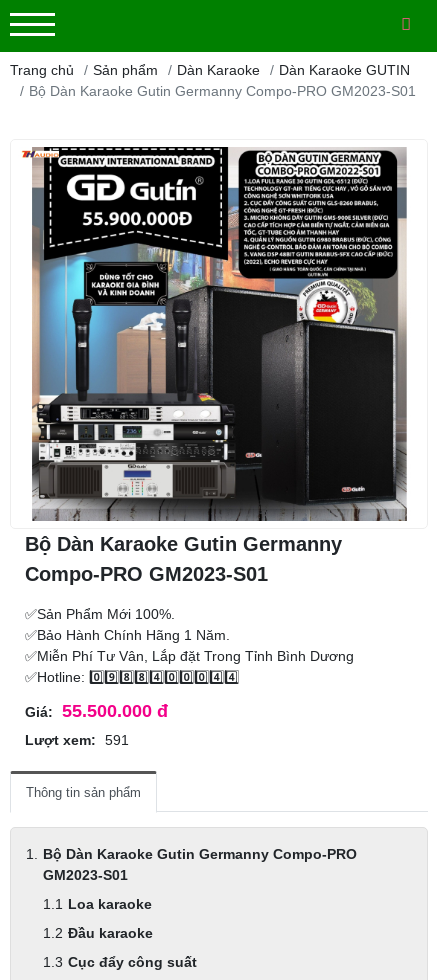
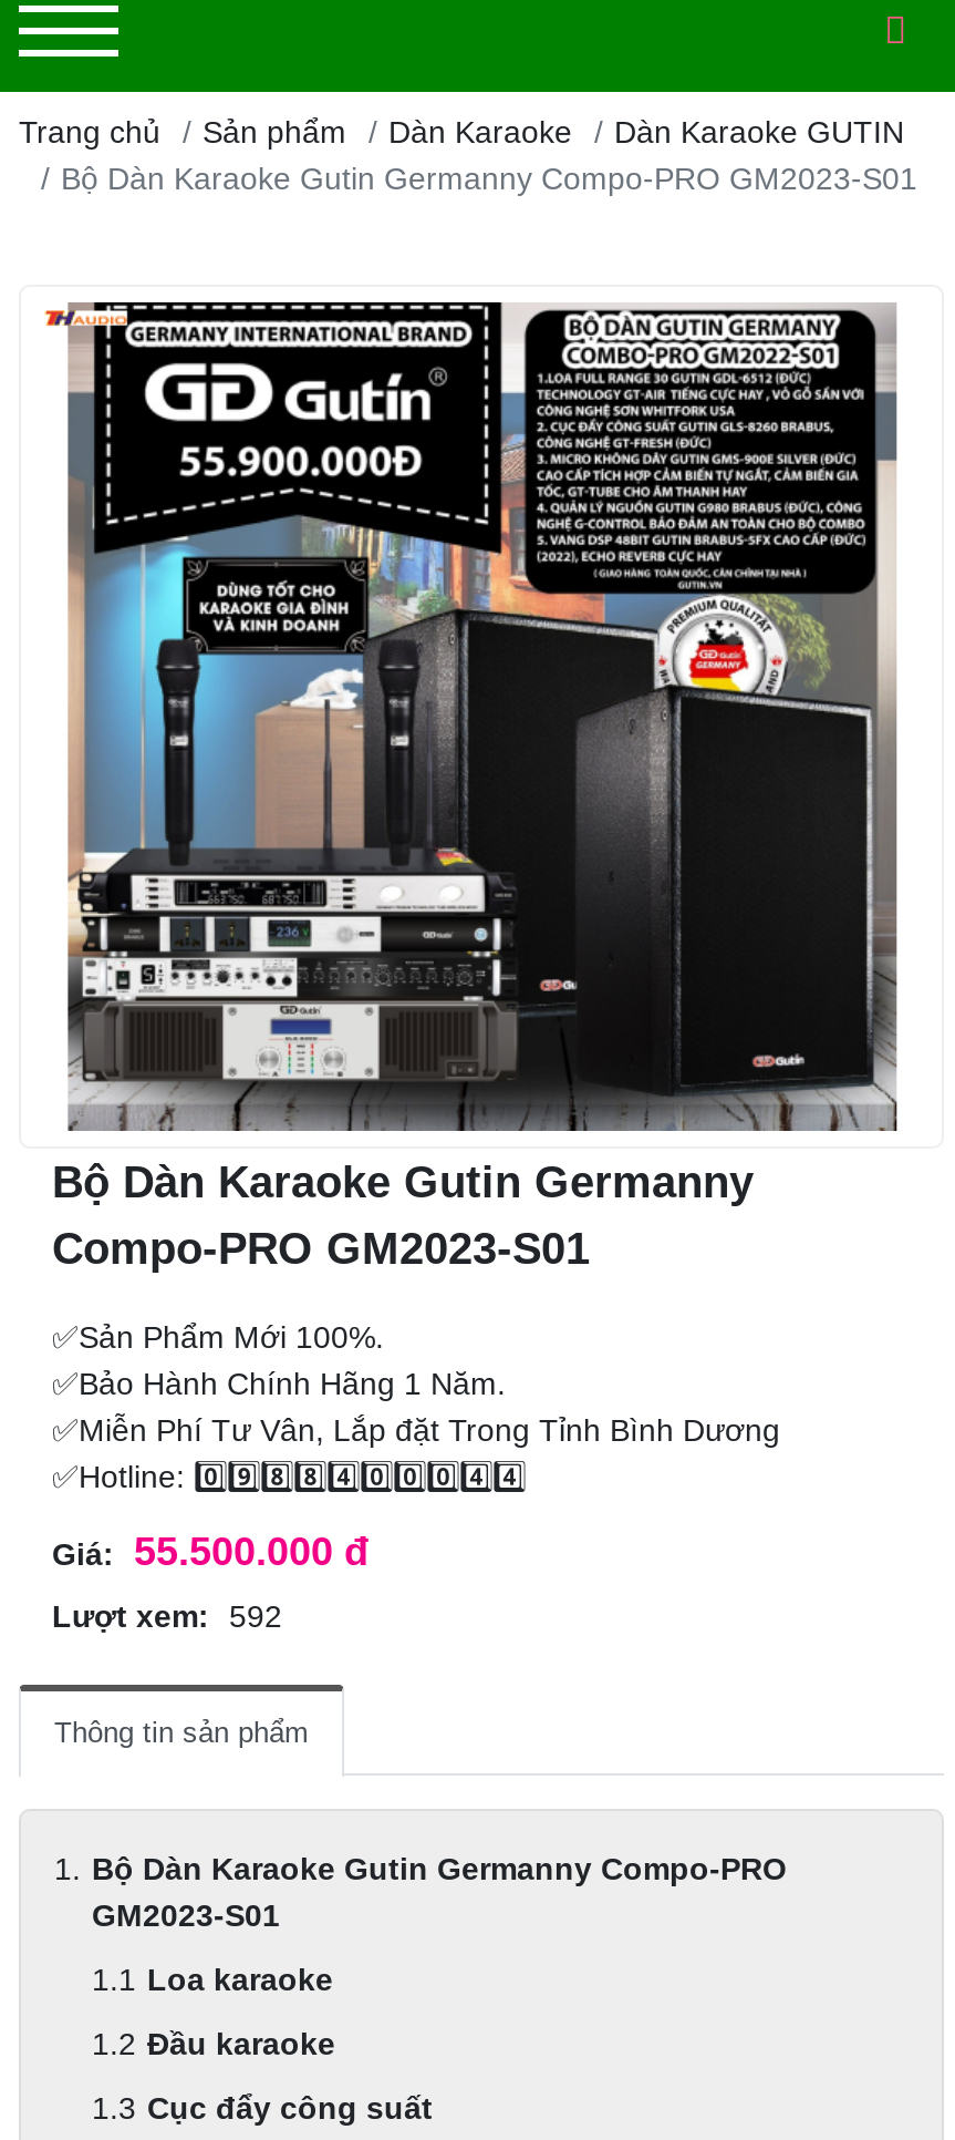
[25,732,129,748] Lượt xem: 591 -> [52,1599,282,1635] Lượt xem: 592

